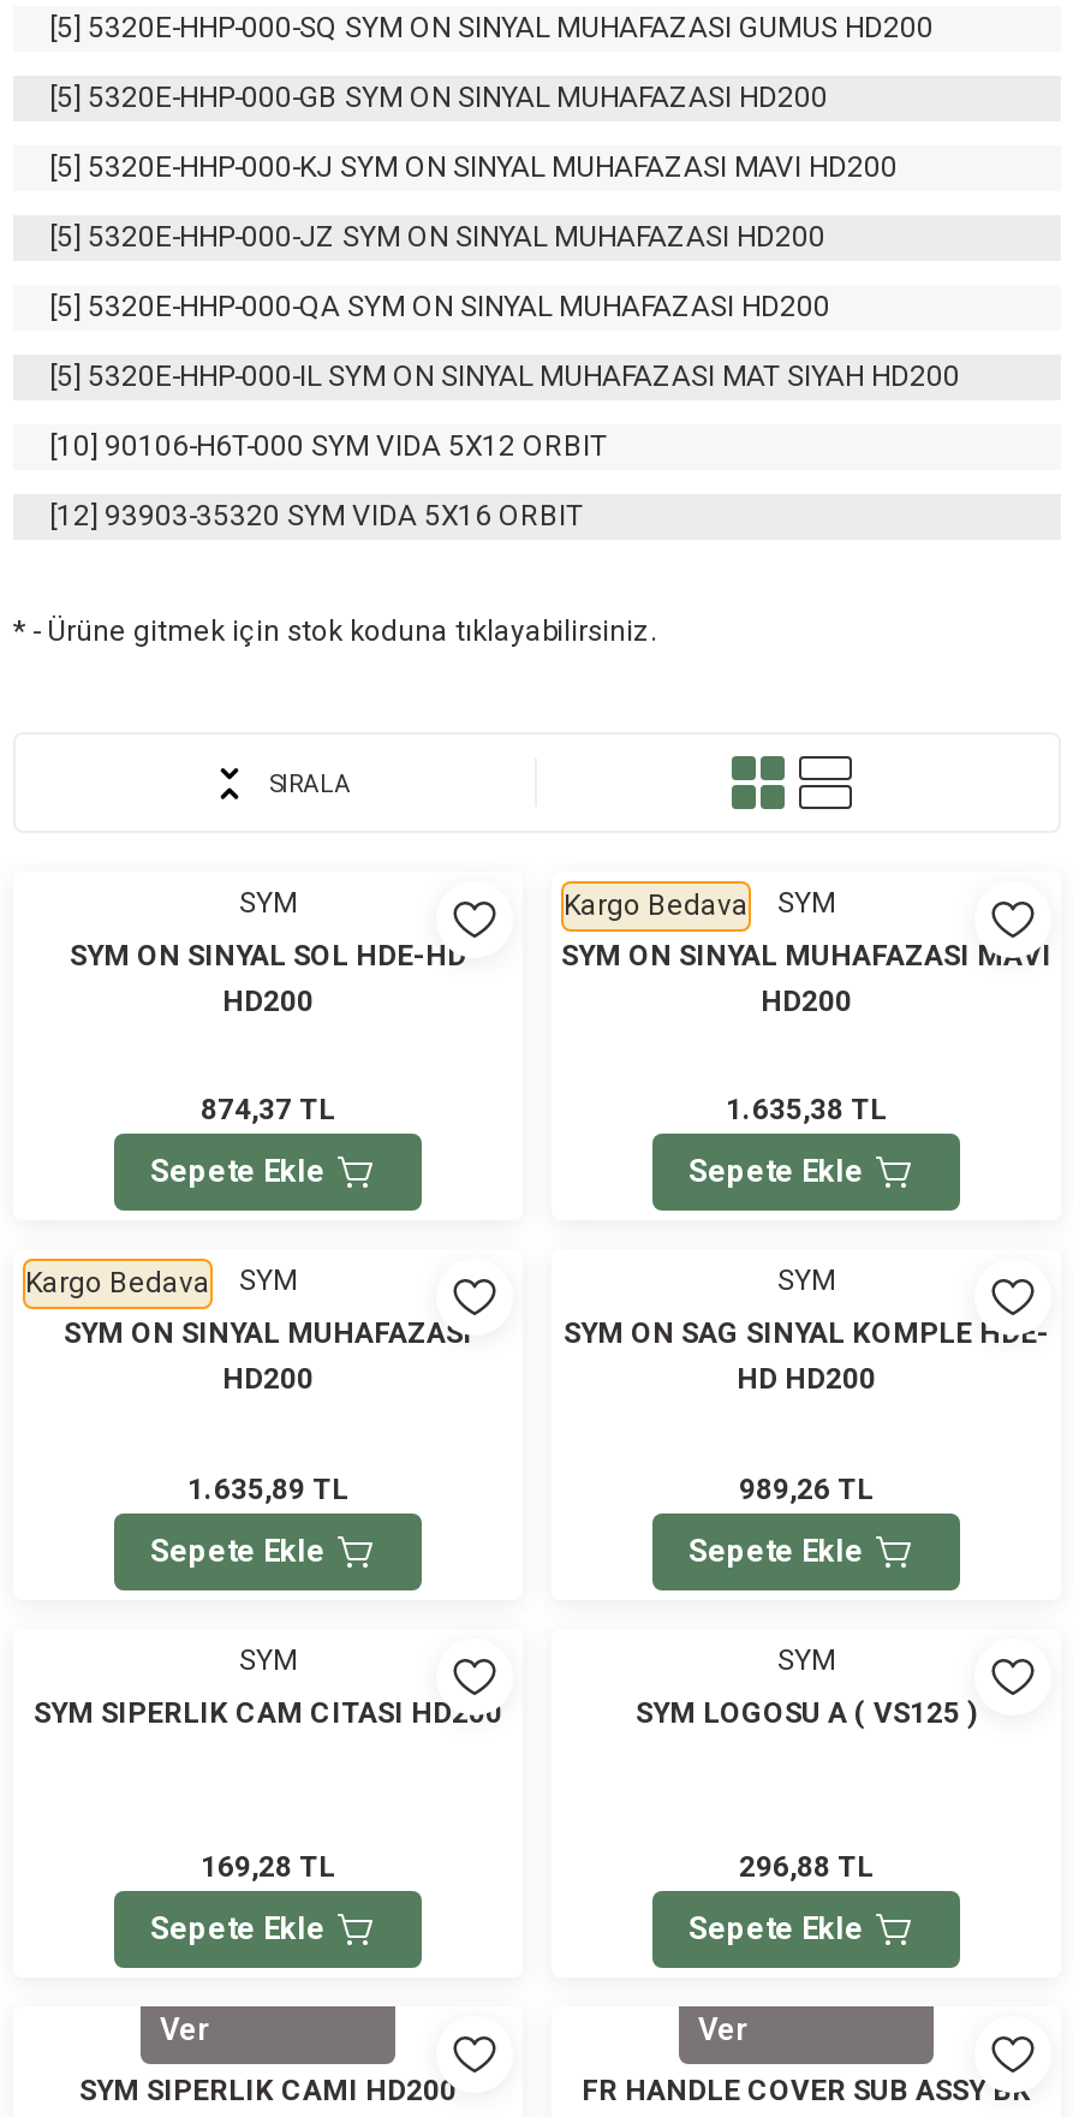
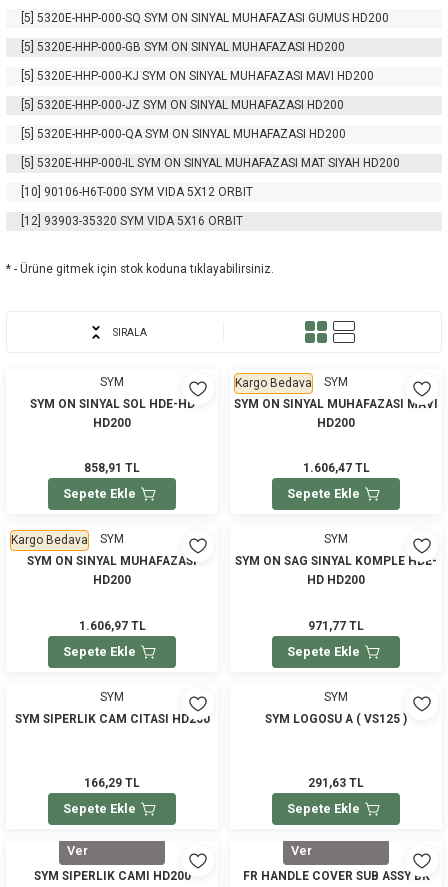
[201,1094,335,1128] 874,37 TL -> [84,461,140,475] 858,91 TL
[726,1094,887,1128] 1.635,38 TL -> [302,461,369,475] 1.606,47 TL
[187,1473,348,1506] 1.635,89 TL -> [78,619,145,633] 1.606,97 TL
[739,1473,874,1506] 989,26 TL -> [308,619,364,633] 971,77 TL
[201,1851,335,1885] 169,28 TL -> [84,776,140,790] 166,29 TL
[739,1851,874,1885] 296,88 TL -> [308,776,364,790] 291,63 TL

